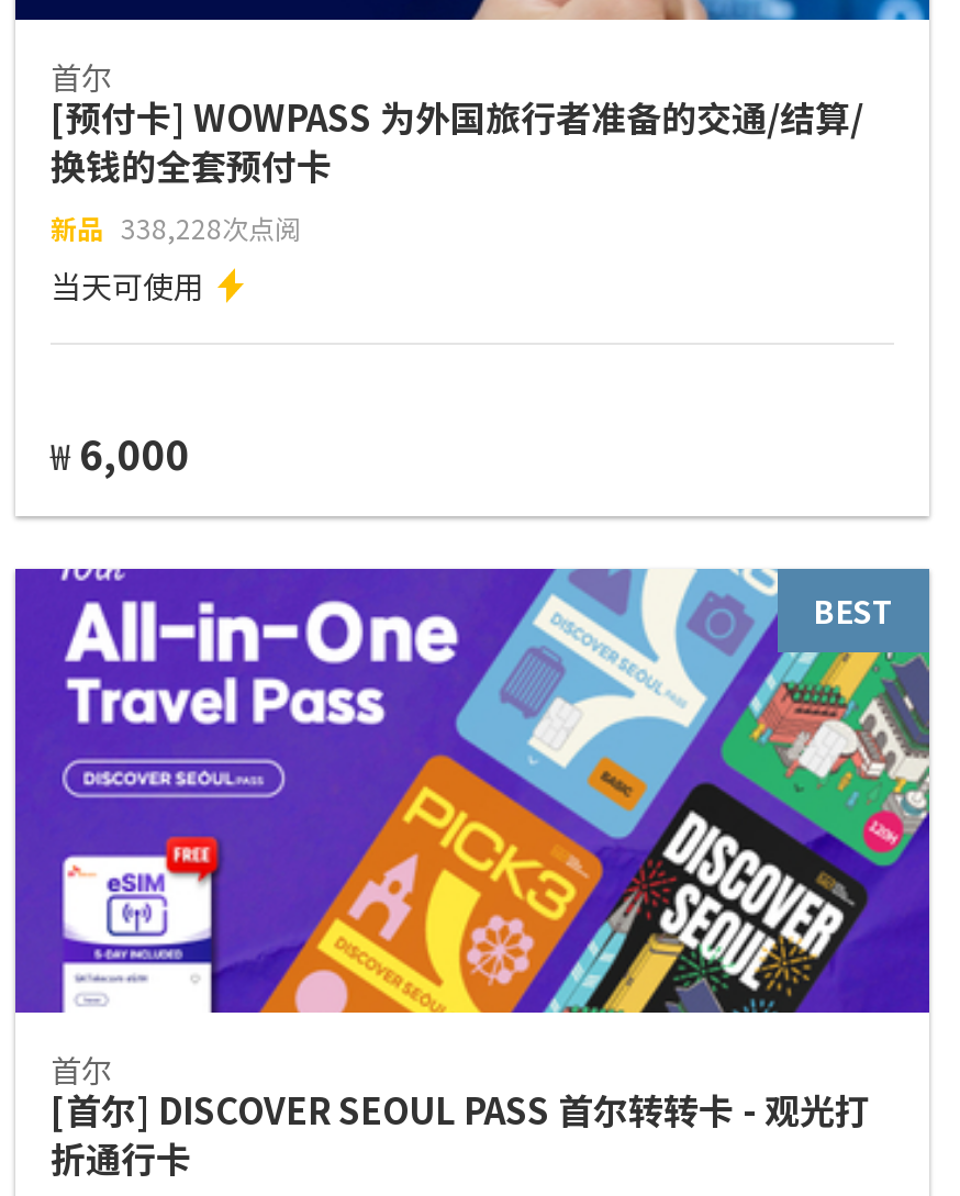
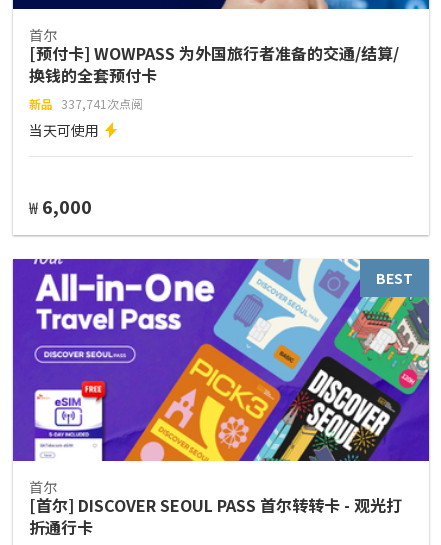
[51,208,301,245] 新品 338,228次点阅 -> [29,95,143,112] 新品 337,741次点阅

